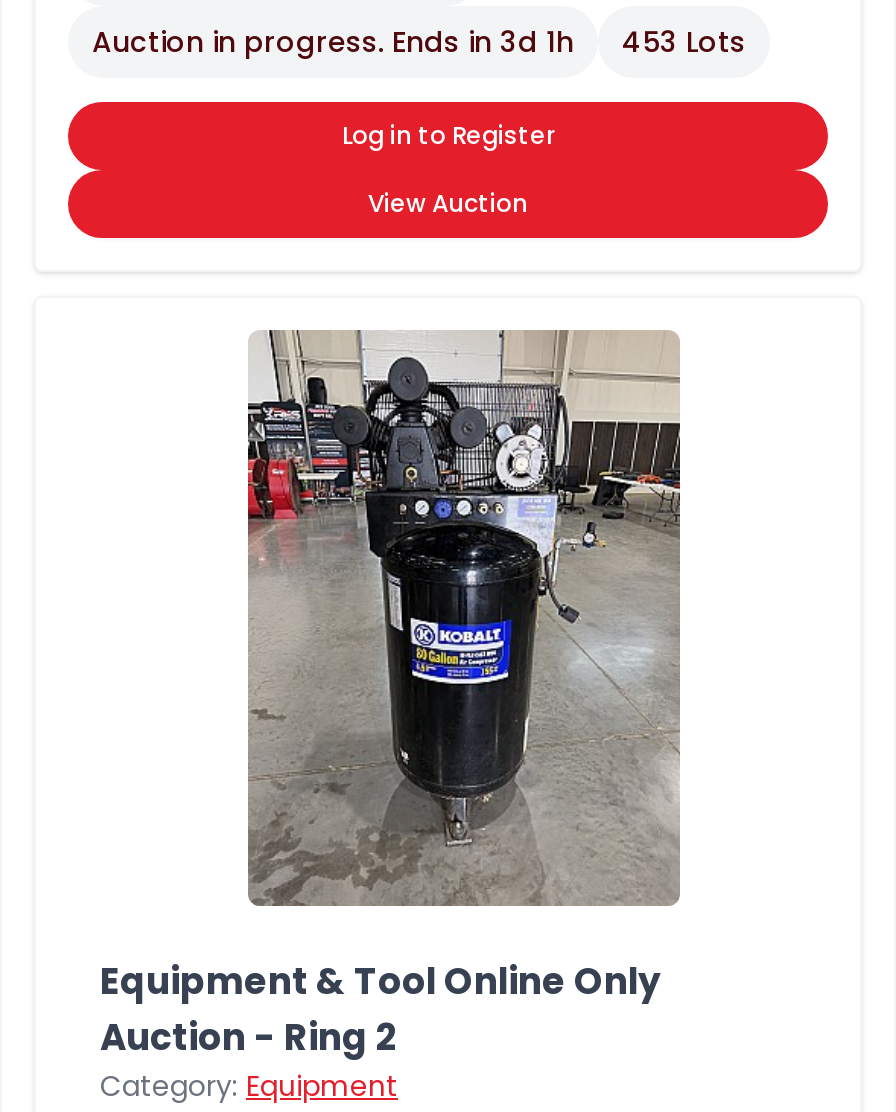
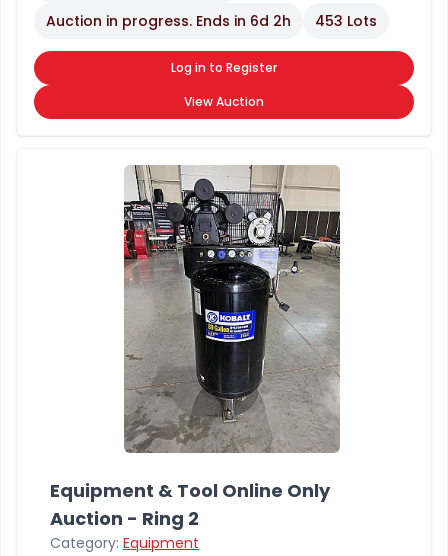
[92,22,574,62] Auction in progress. Ends in 3d 1h -> [46,11,291,31] Auction in progress. Ends in 6d 2h

